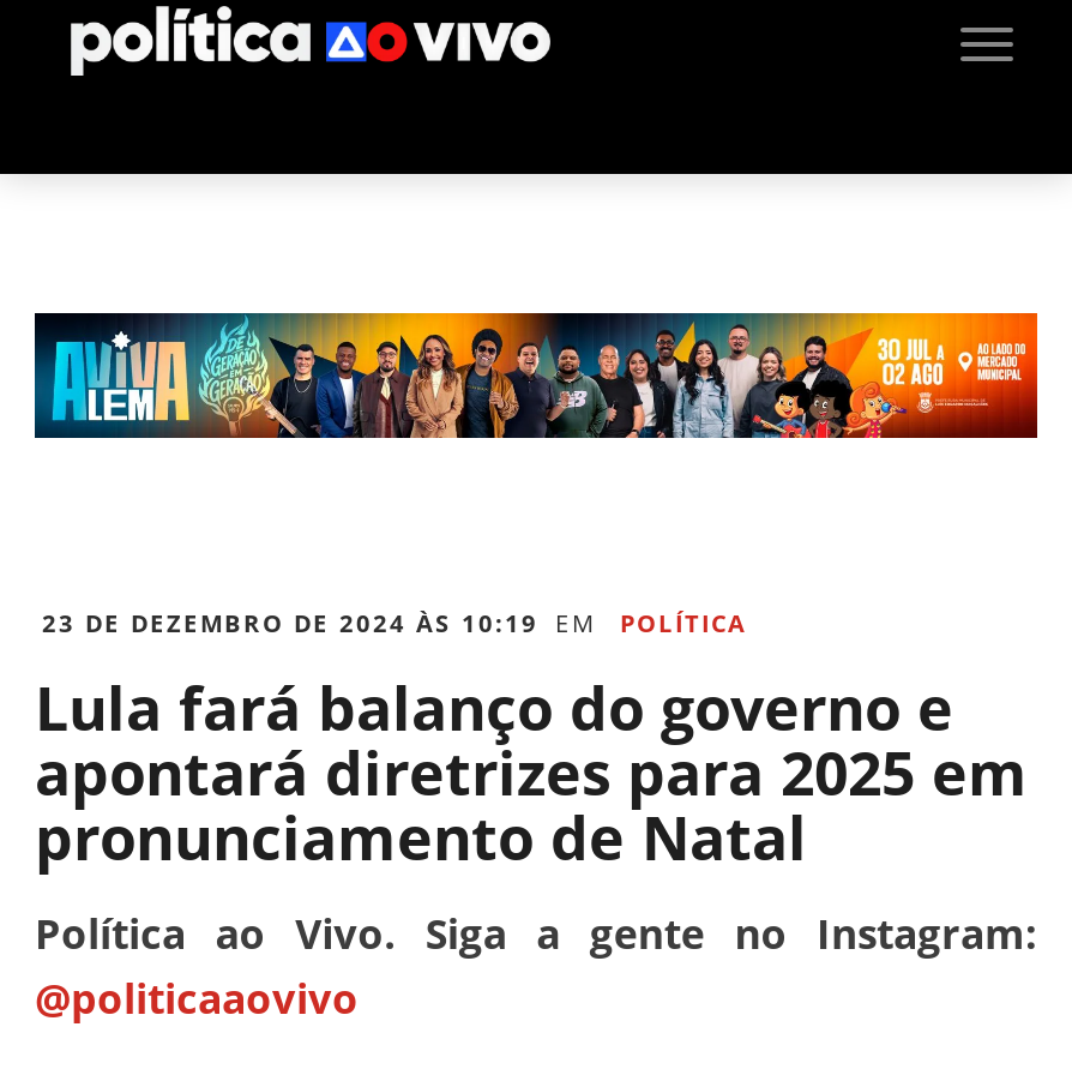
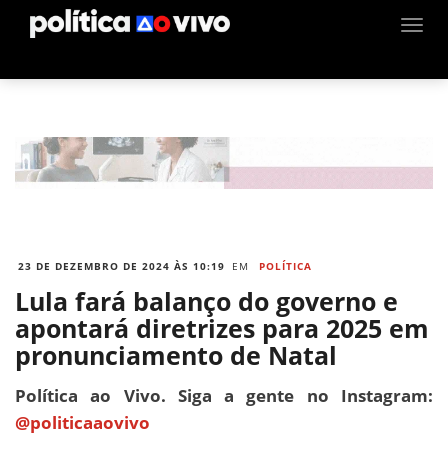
[32,311,1040,440] [image] -> [15,136,433,189] [image]

